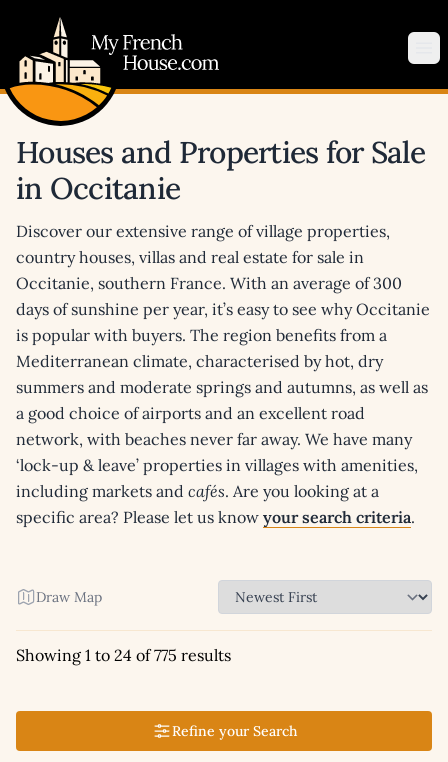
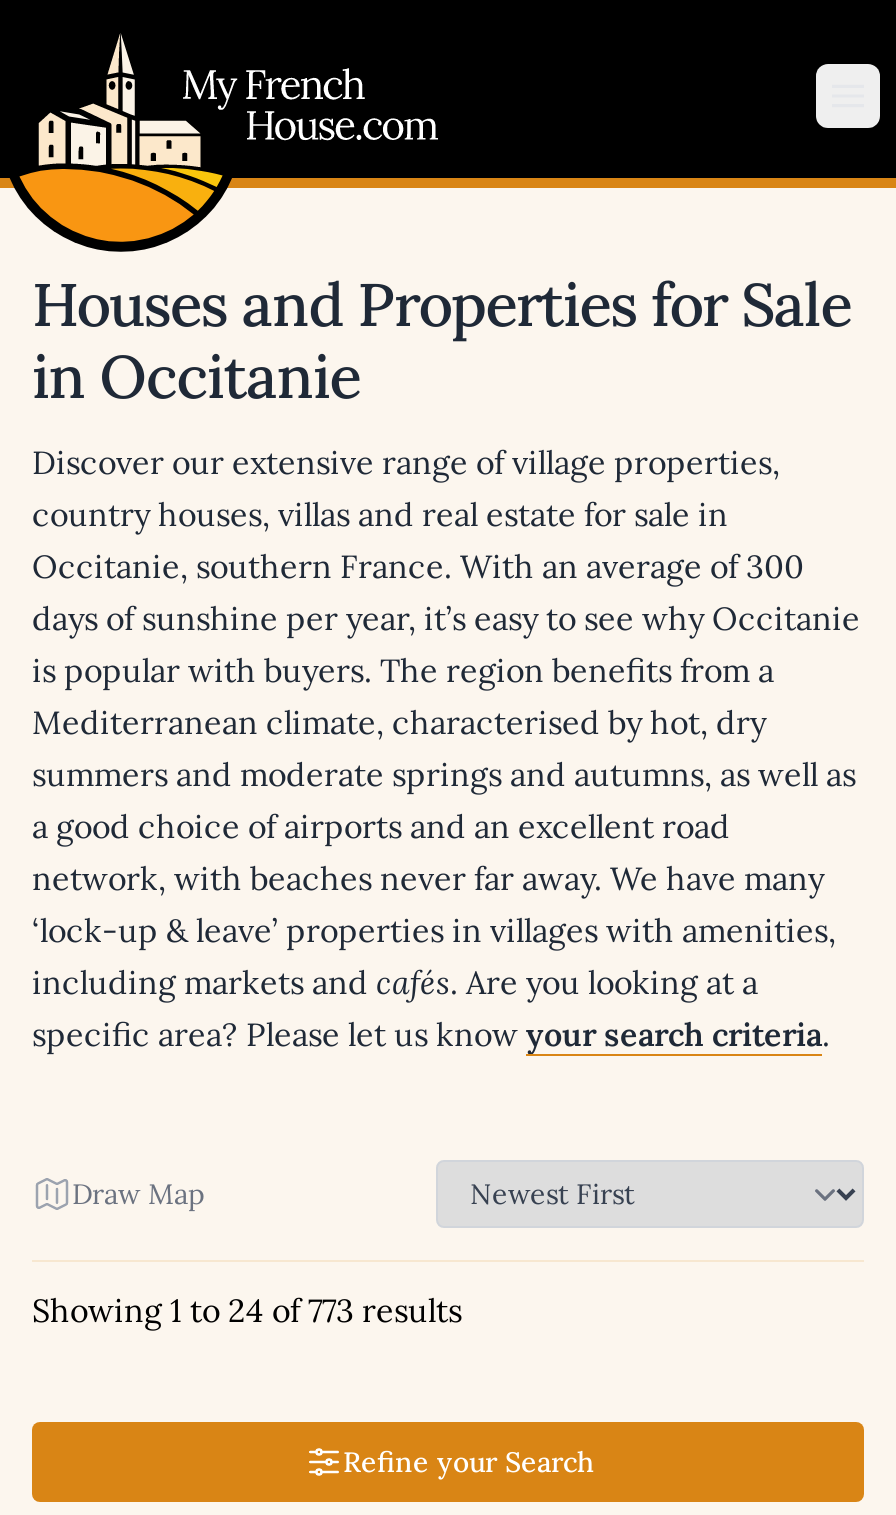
[16,645,231,665] Showing 1 to 24 of 775 results -> [32,1291,462,1331] Showing 1 to 24 of 773 results

